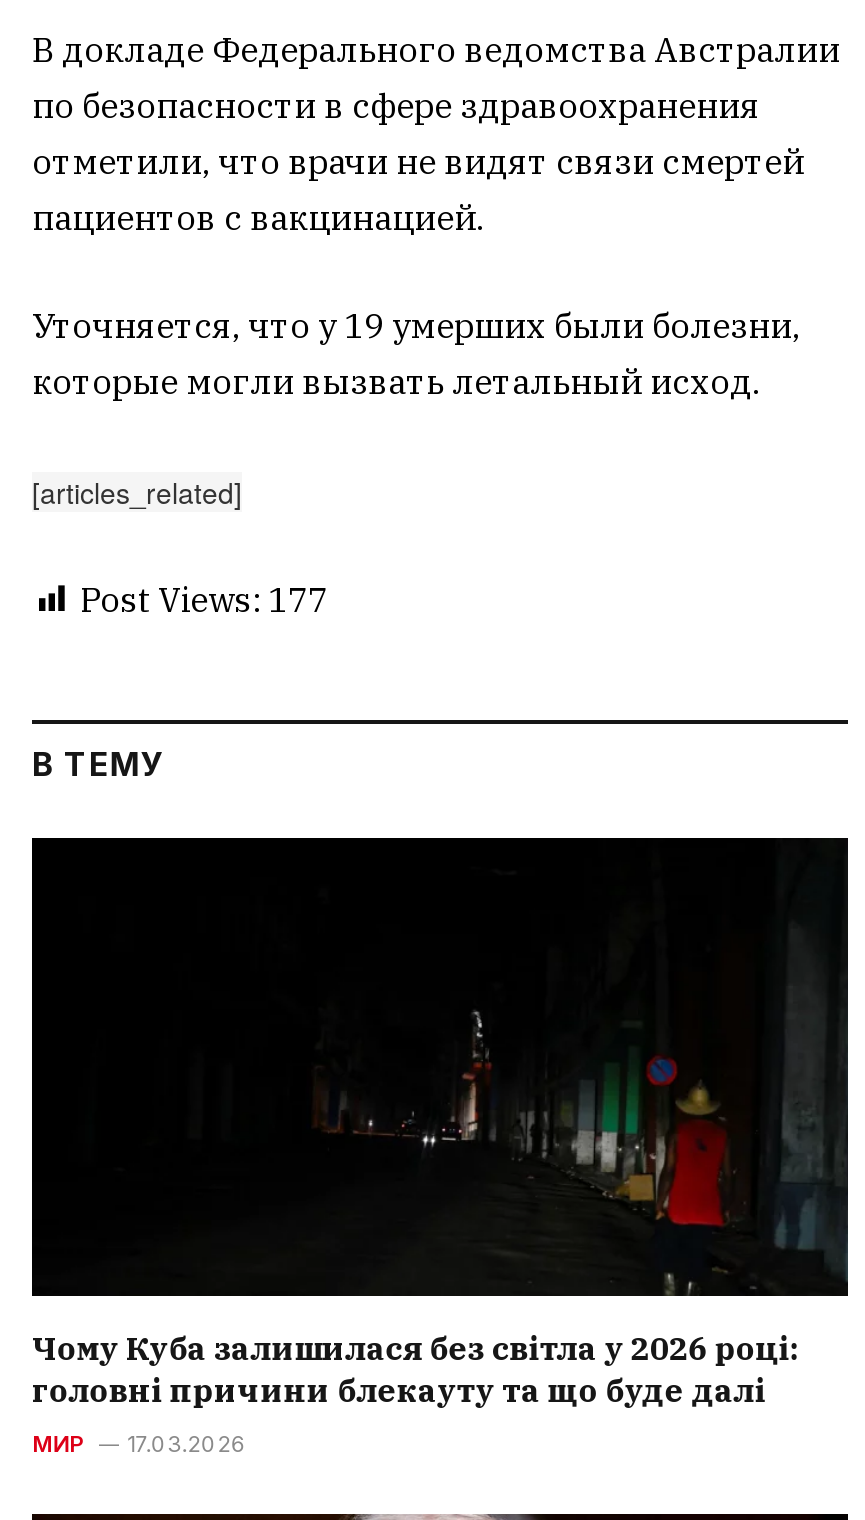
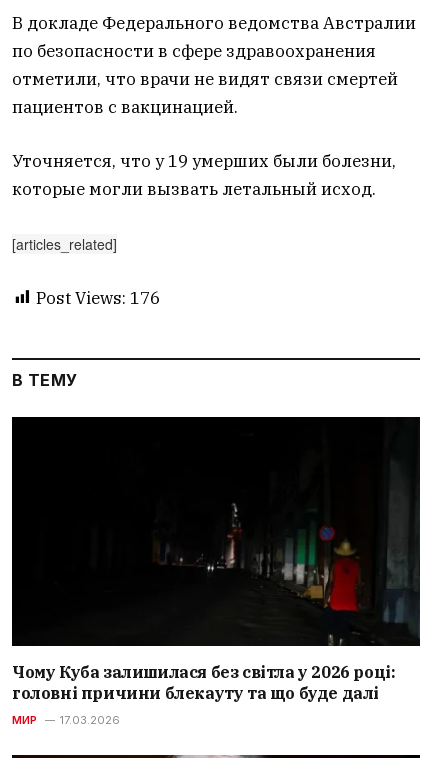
[80,577,328,621] Post Views: 177 -> [36,287,160,309] Post Views: 176

